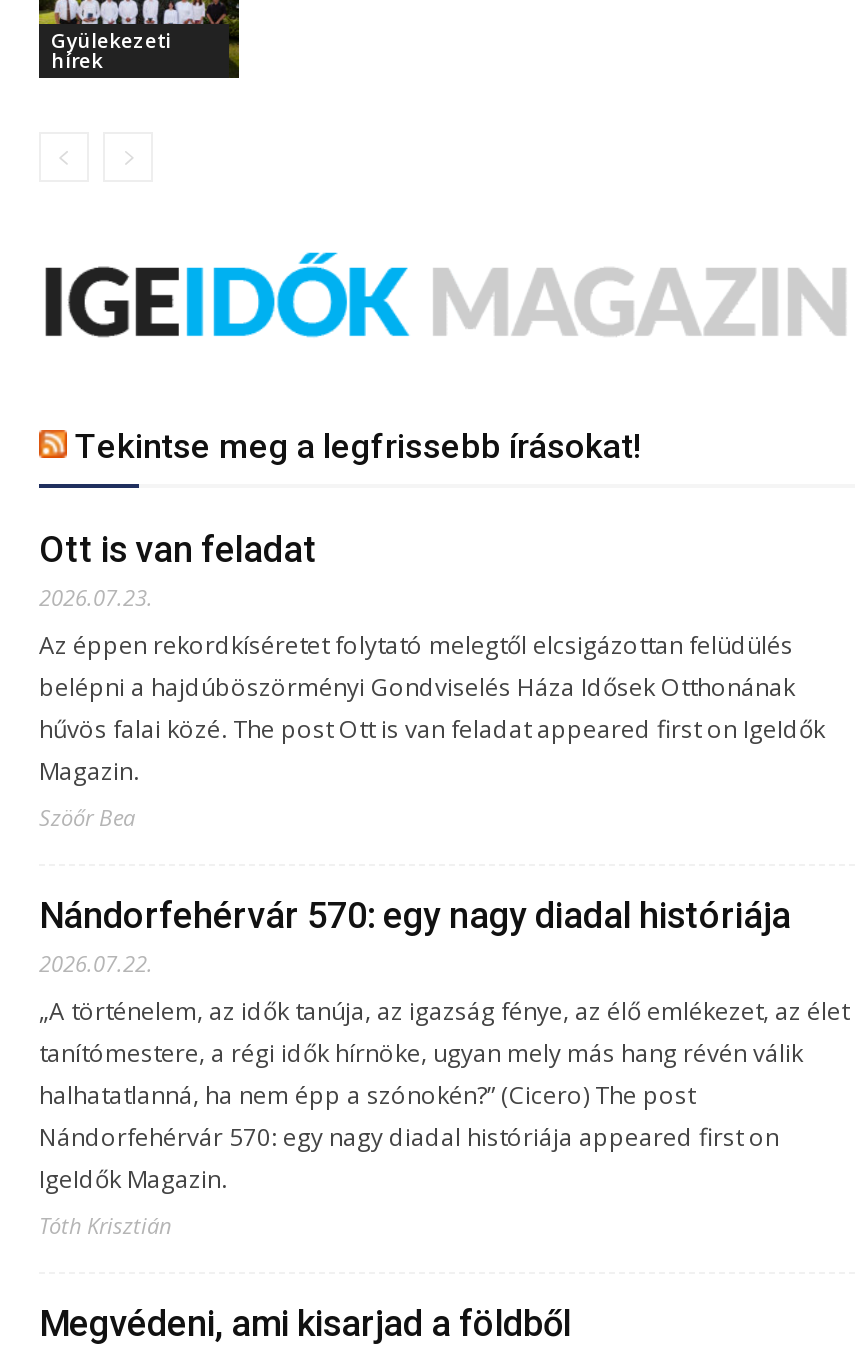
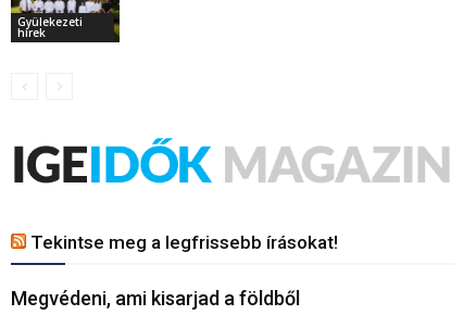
[39,528,849,1240] Ott is van feladat | 2026.07.23. | Az éppen rekordkíséretet folytató melegtől elcsigázottan felüdülés | belépni a hajdúböszörményi Gondviselés Háza Idősek Otthonának | hűvös falai közé. The post Ott is van feladat appeared first on IgeIdők | Magazin. | Szöőr Bea | Nándorfehérvár 570: egy nagy diadal históriája | 2026.07.22. | „A történelem, az idők tanúja, az igazság fénye, az élő emlékezet, az élet | tanítómestere, a régi idők hírnöke, ugyan mely más hang révén válik | halhatatlanná, ha nem épp a szónokén?” (Cicero) The post | Nándorfehérvár 570: egy nagy diadal históriája appeared first on | IgeIdők Magazin. | Tóth Krisztián -> none

